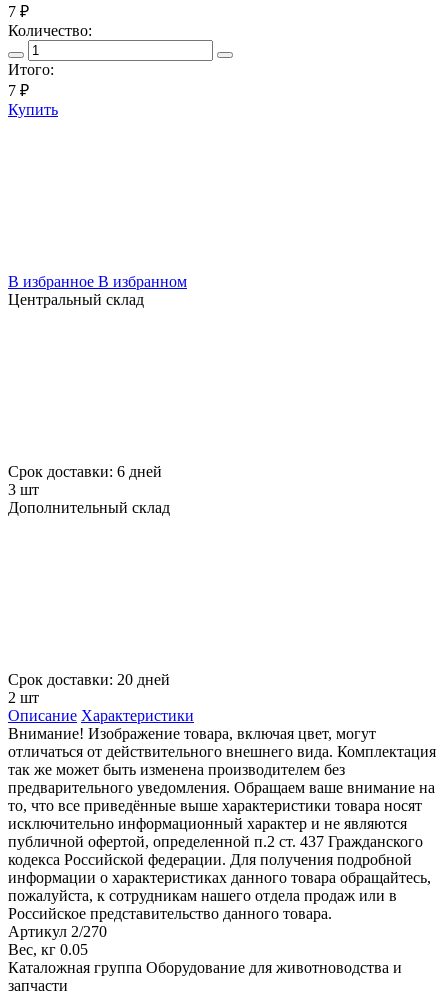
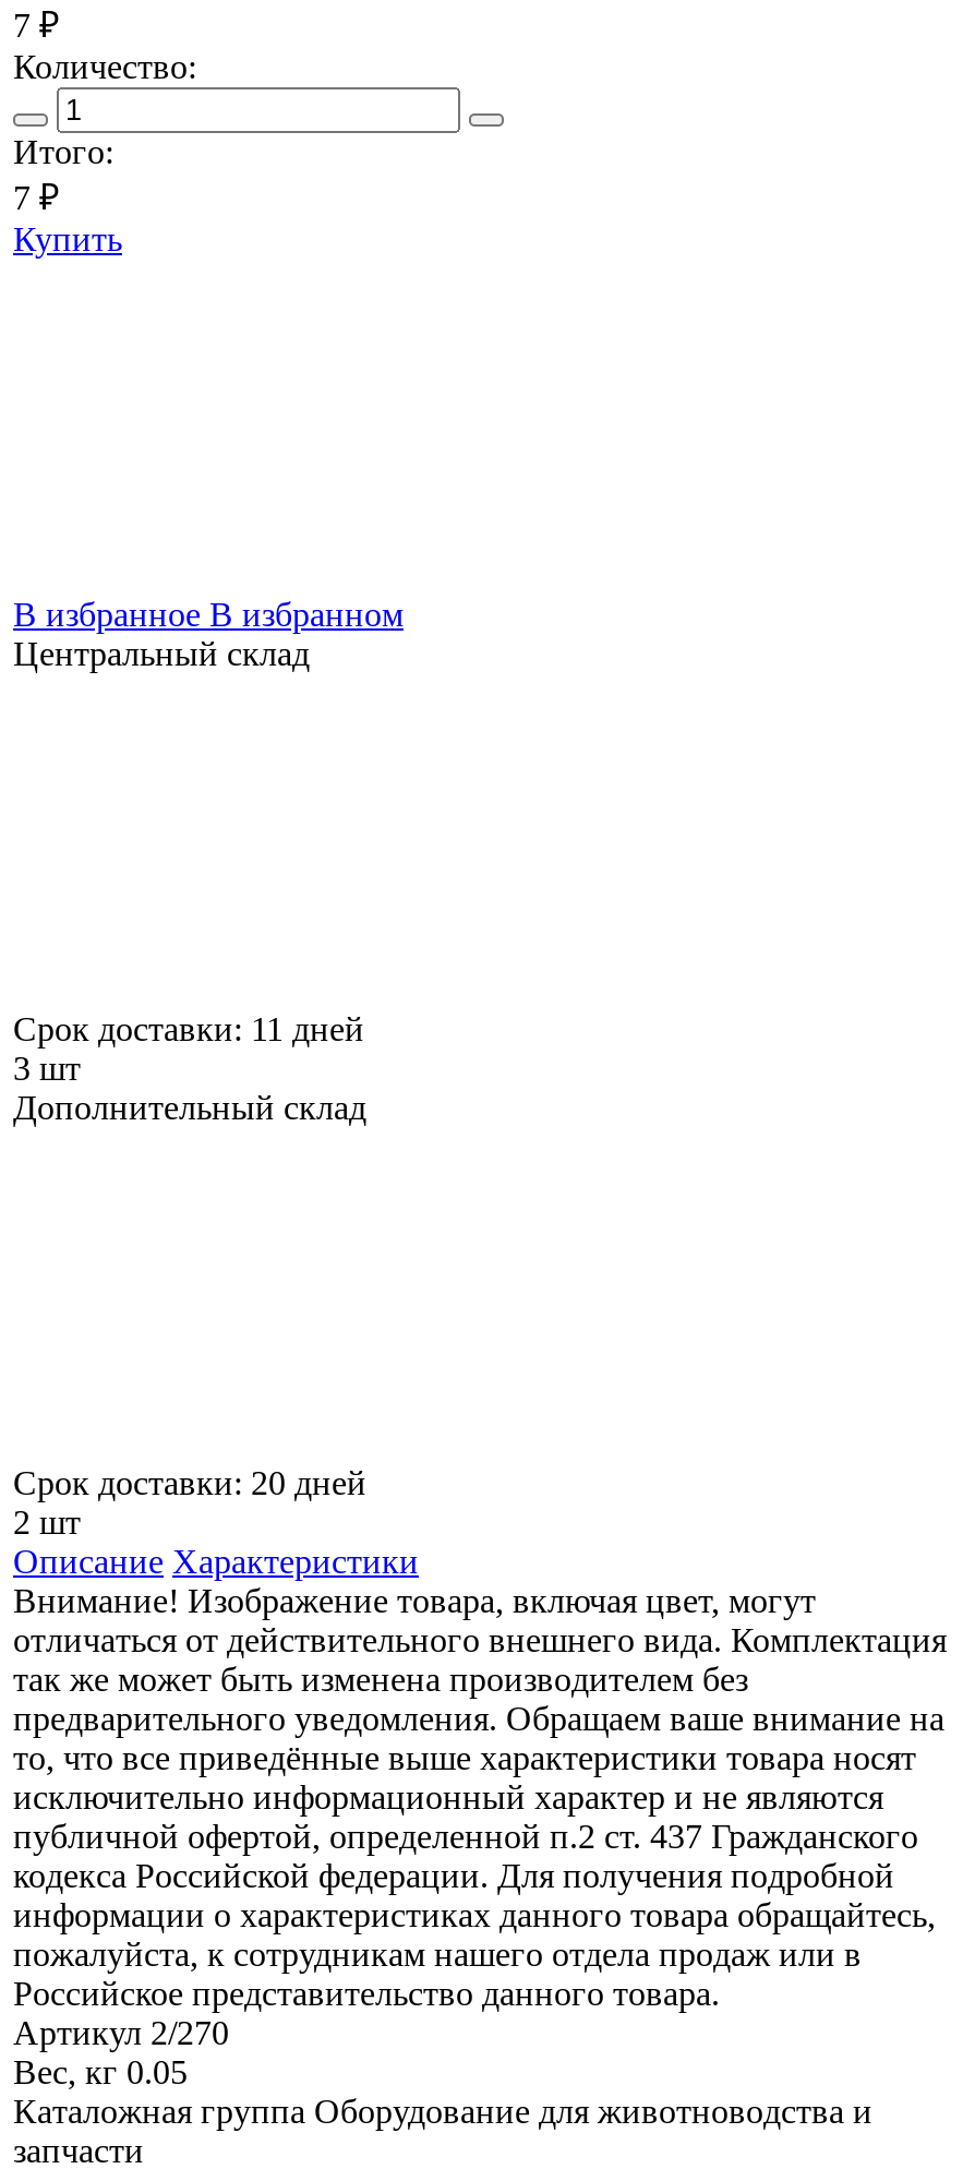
[8,463,162,480] Срок доставки: 6 дней -> [13,1010,364,1047] Срок доставки: 11 дней

